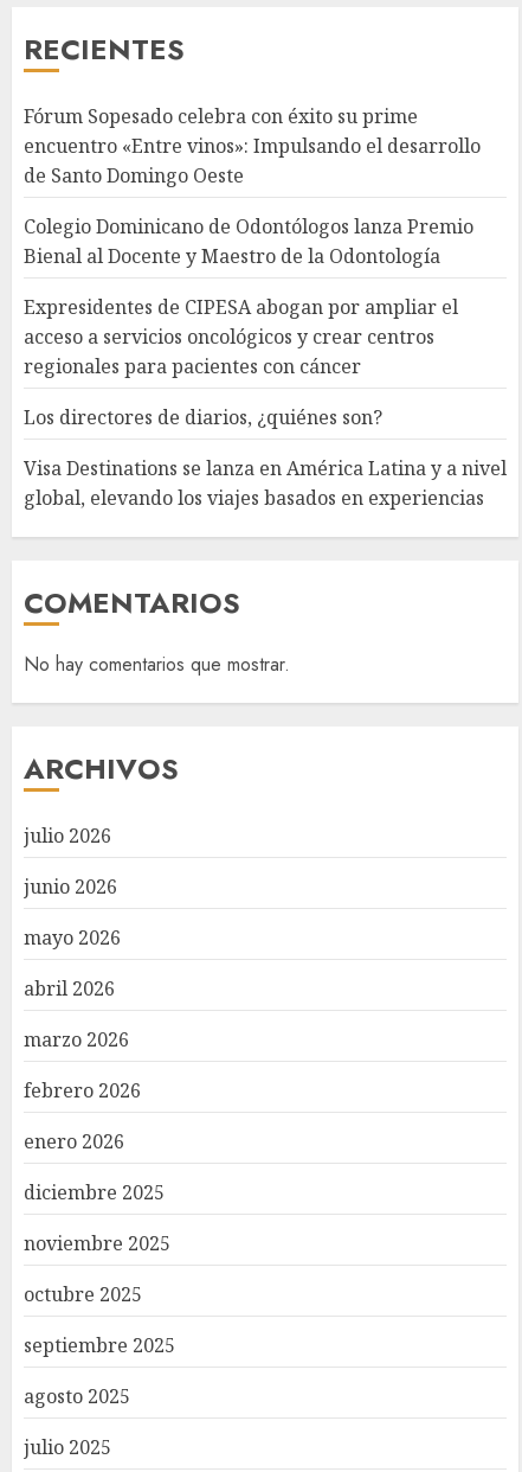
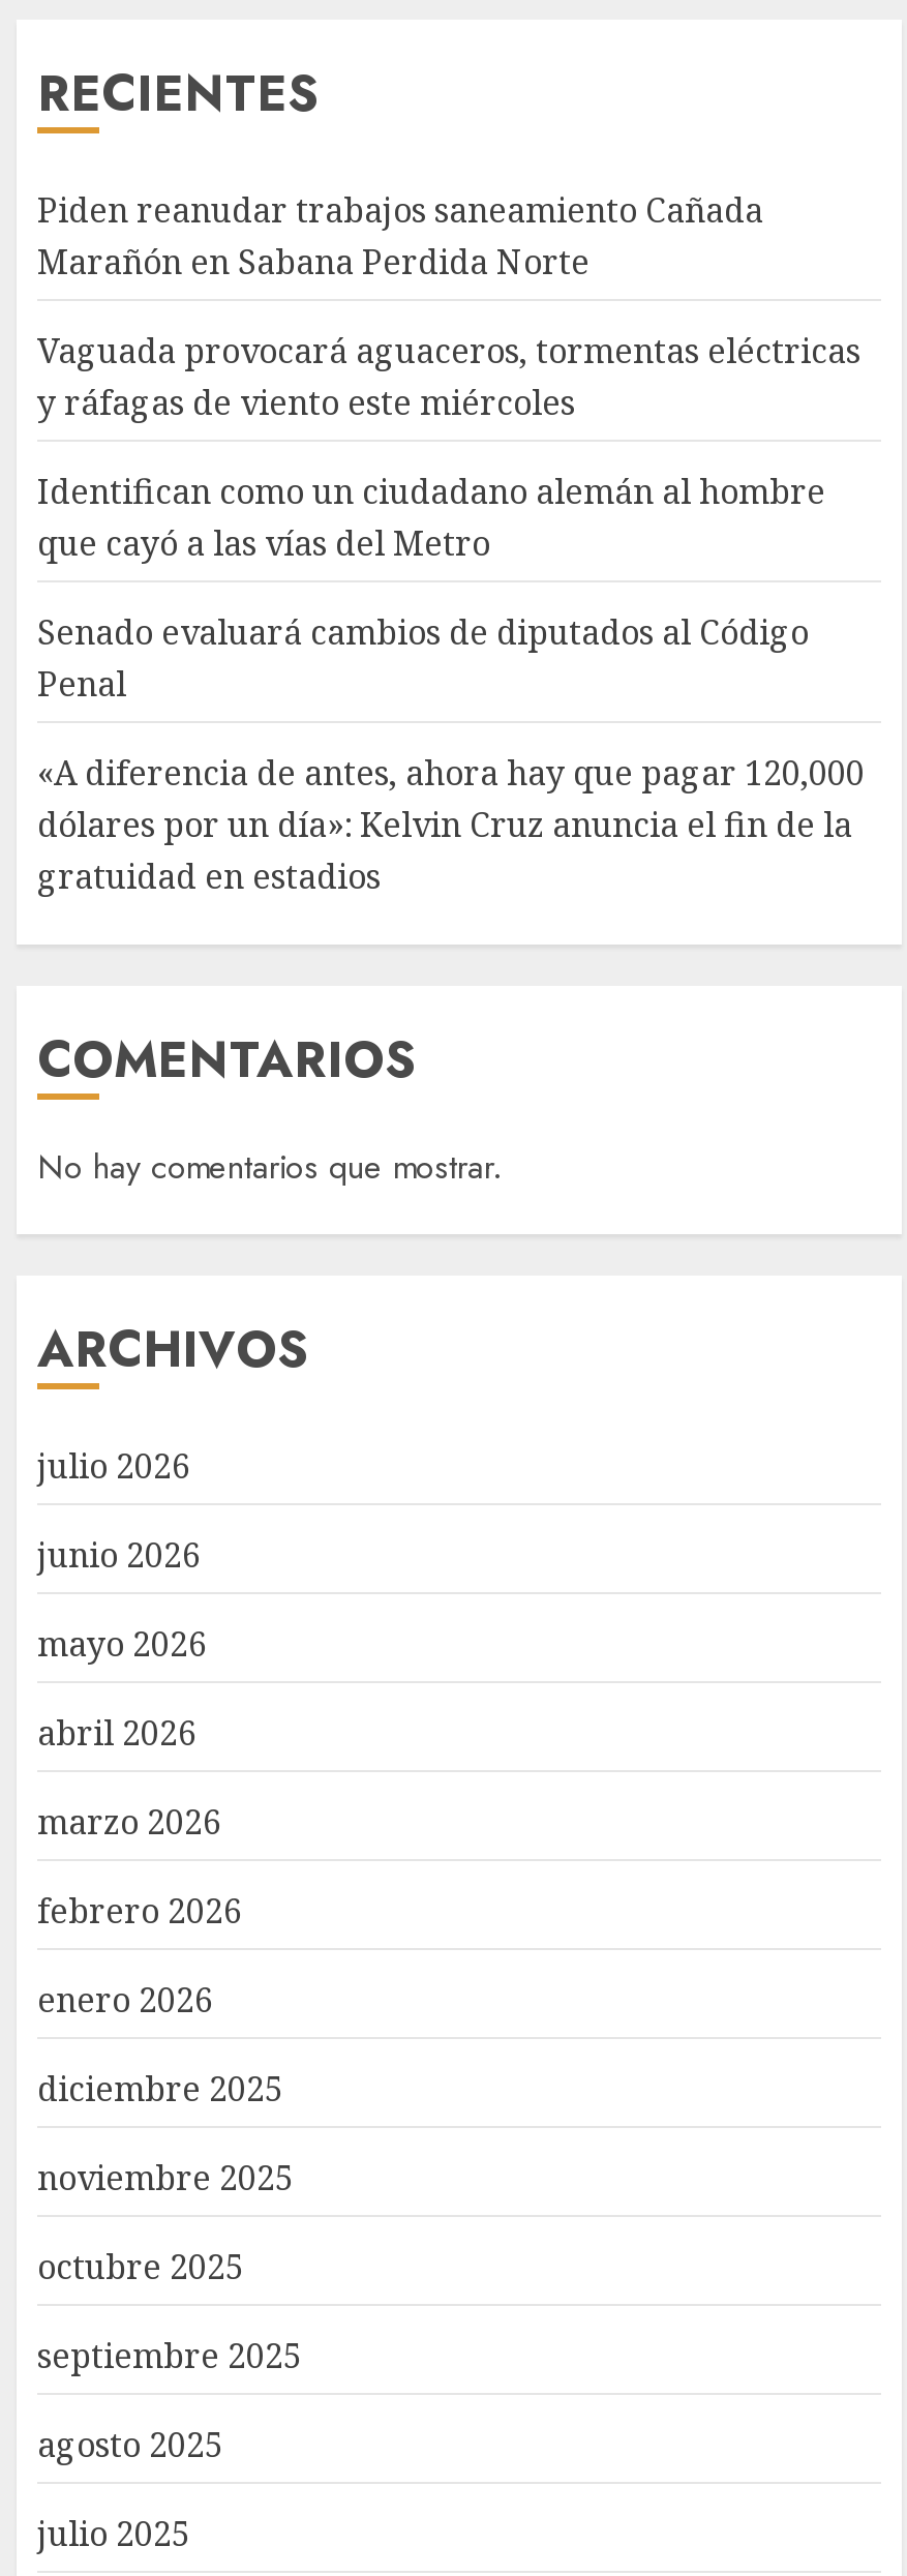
[24,104,481,189] Fórum Sopesado celebra con éxito su prime | encuentro «Entre vinos»: Impulsando el desarrollo | de Santo Domingo Oeste -> [37,188,763,286] Piden reanudar trabajos saneamiento Cañada | Marañón en Sabana Perdida Norte
[24,214,473,270] Colegio Dominicano de Odontólogos lanza Premio | Bienal al Docente y Maestro de la Odontología -> [37,329,860,426] Vaguada provocará aguaceros, tormentas eléctricas | y ráfagas de viento este miércoles
[24,295,458,380] Expresidentes de CIPESA abogan por ampliar el | acceso a servicios oncológicos y crear centros | regionales para pacientes con cáncer -> [37,470,825,567] Identifican como un ciudadano alemán al hombre | que cayó a las vías del Metro
[24,405,382,431] Los directores de diarios, ¿quiénes son? -> [37,610,809,708] Senado evaluará cambios de diputados al Código | Penal
[24,456,507,511] Visa Destinations se lanza en América Latina y a nivel | global, elevando los viajes basados en experiencias -> [37,751,865,900] «A diferencia de antes, ahora hay que pagar 120,000 | dólares por un día»: Kelvin Cruz anuncia el fin de la | gratuidad en estadios

